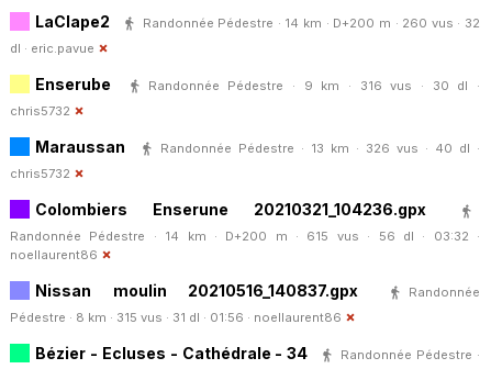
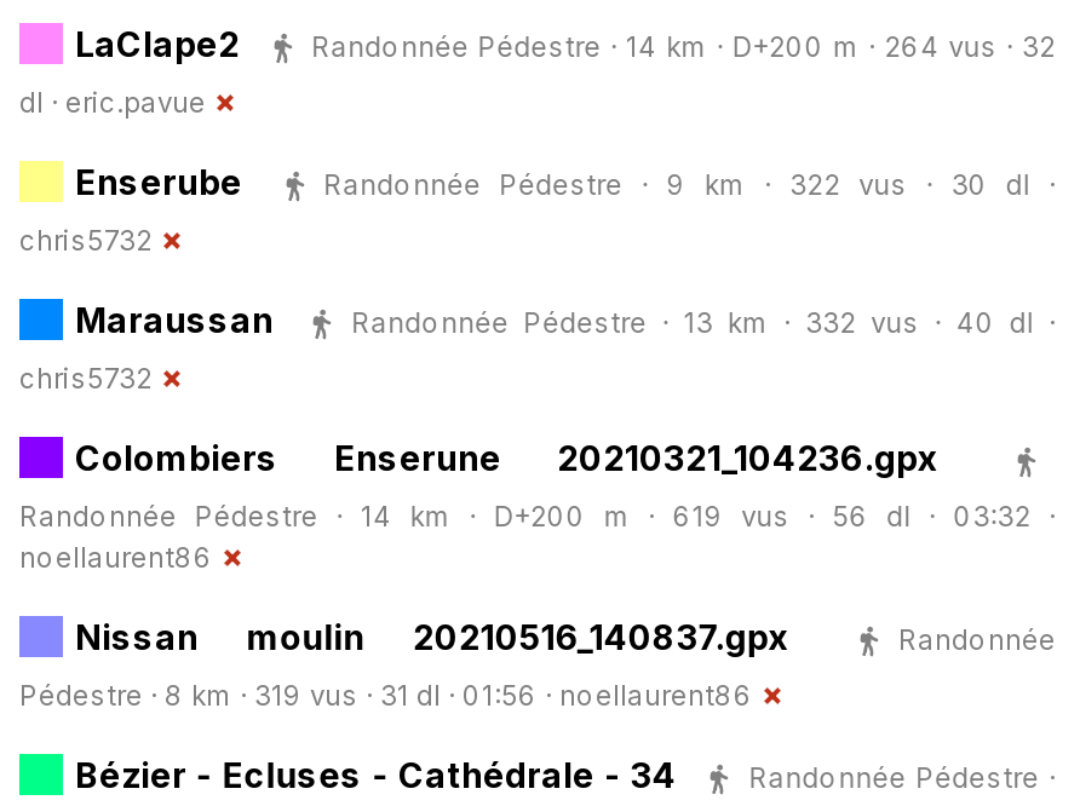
[142,15,480,30] Randonnée Pédestre · 14 km · D+200 m · 260 vus · 32 -> [311,29,1056,63] Randonnée Pédestre · 14 km · D+200 m · 264 vus · 32
[148,77,480,93] Randonnée Pédestre · 9 km · 316 vus · 30 dl · -> [324,167,1056,201] Randonnée Pédestre · 9 km · 322 vus · 30 dl ·
[160,140,480,155] Randonnée Pédestre · 13 km · 326 vus · 40 dl · -> [351,305,1056,339] Randonnée Pédestre · 13 km · 332 vus · 40 dl ·
[10,228,480,244] Randonnée Pédestre · 14 km · D+200 m · 615 vus · 56 dl · 03:32 · -> [19,500,1056,534] Randonnée Pédestre · 14 km · D+200 m · 619 vus · 56 dl · 03:32 ·
[10,310,342,325] Pédestre · 8 km · 315 vus · 31 dl · 01:56 · noellaurent86 -> [19,679,753,713] Pédestre · 8 km · 319 vus · 31 dl · 01:56 · noellaurent86

